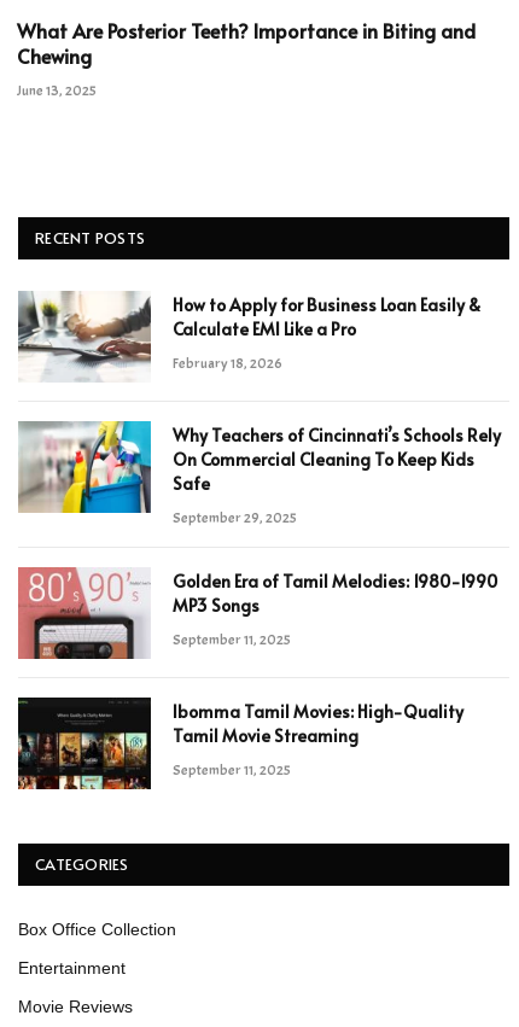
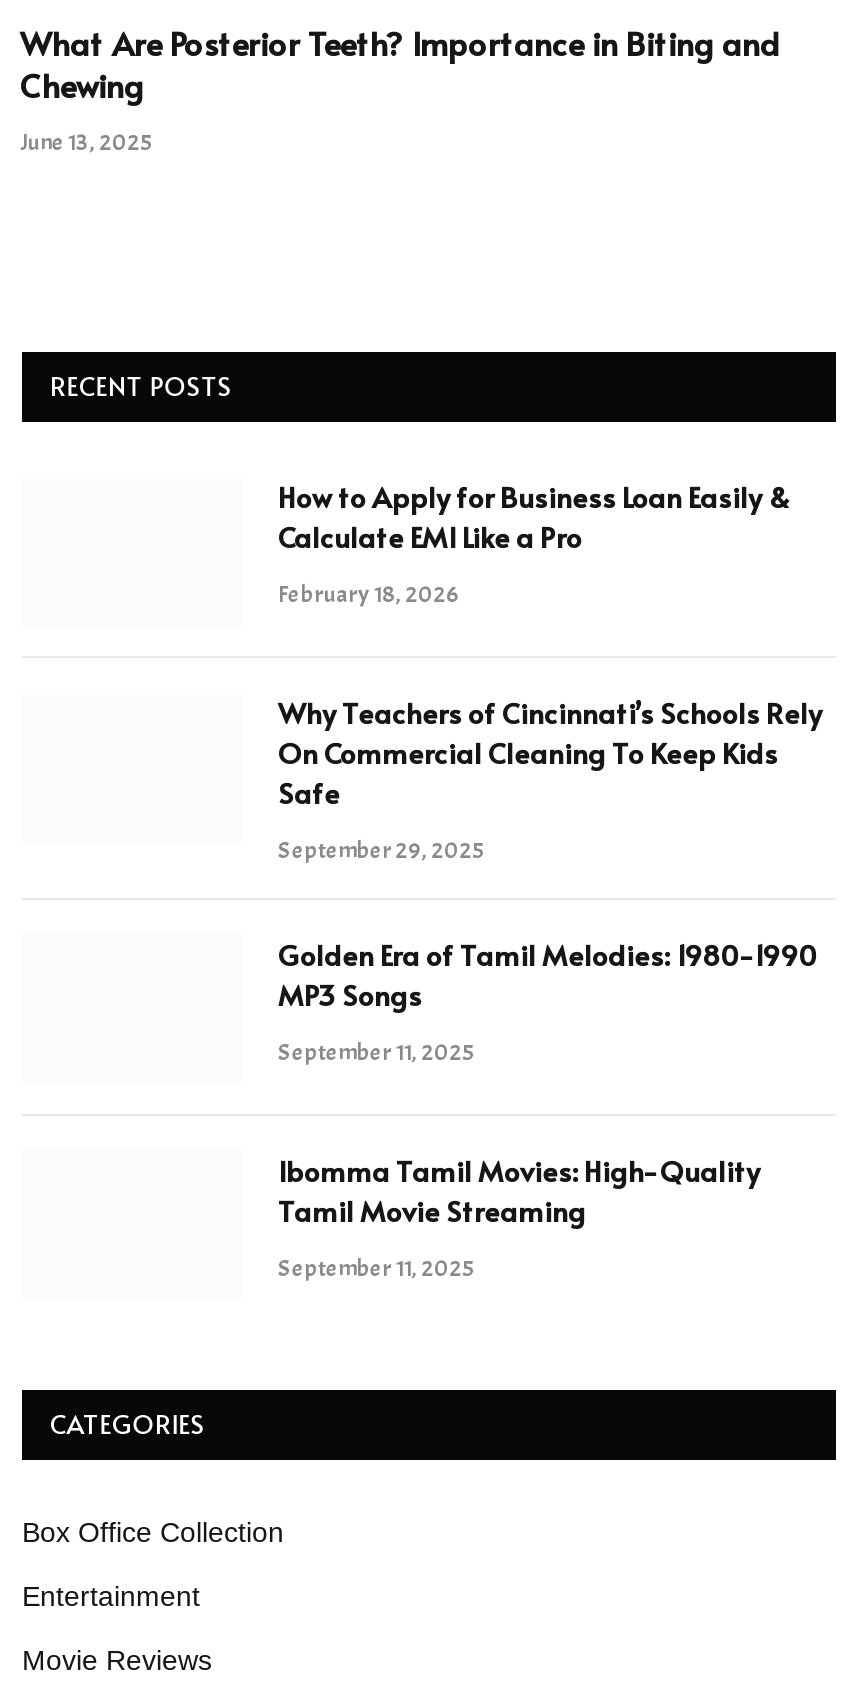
[17,291,152,383] [image] -> none
[17,420,152,514] [image] -> none
[17,566,151,660] [image] -> none
[17,696,152,790] [image] -> none

